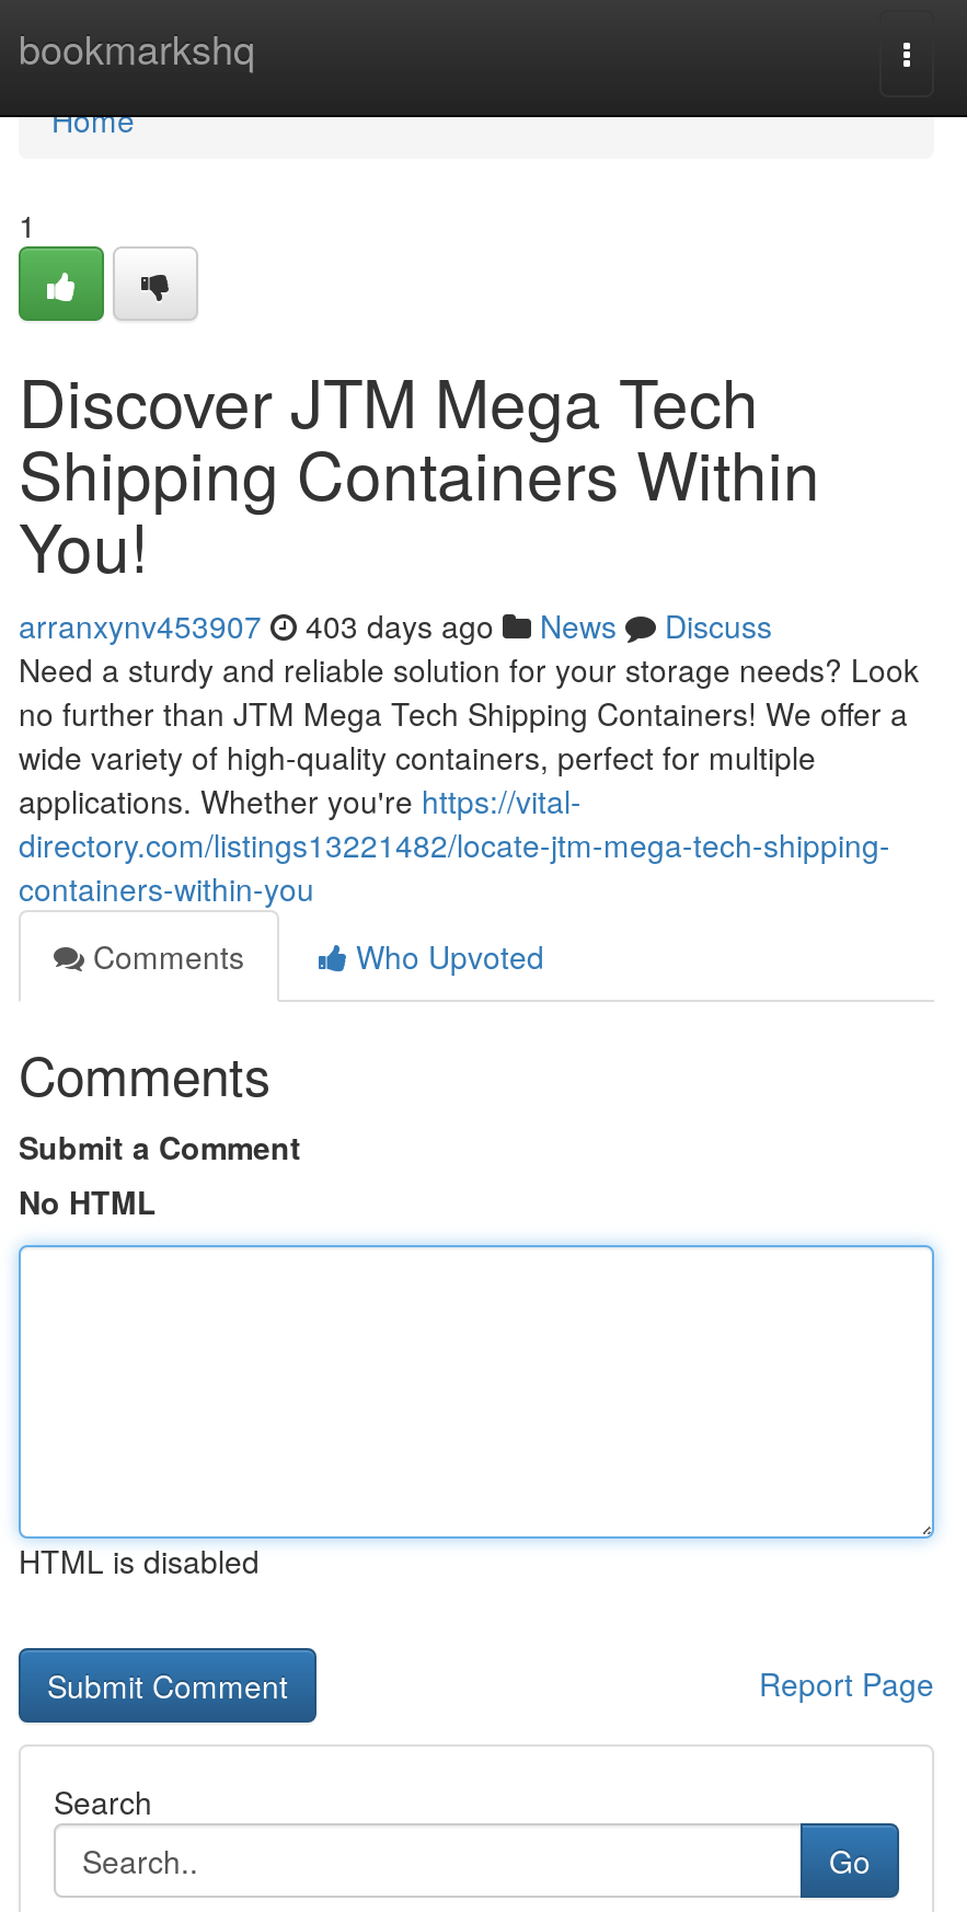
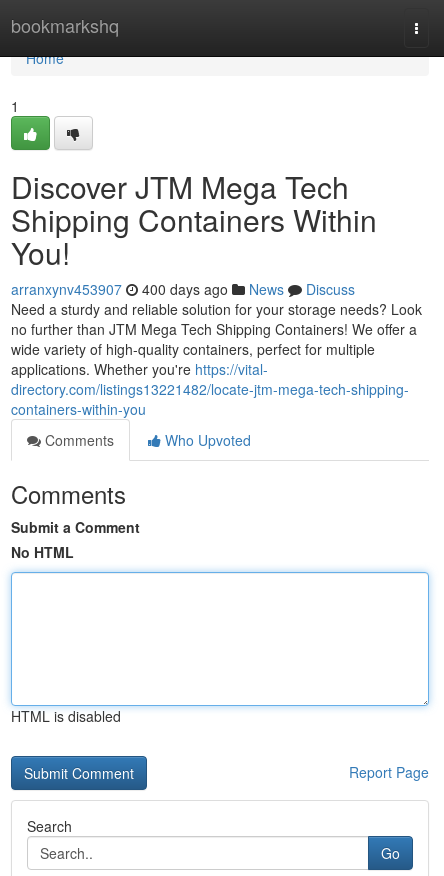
[19,603,772,647] arranxynv453907 403 days ago News Discuss -> [11,279,355,299] arranxynv453907 400 days ago News Discuss

